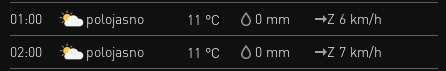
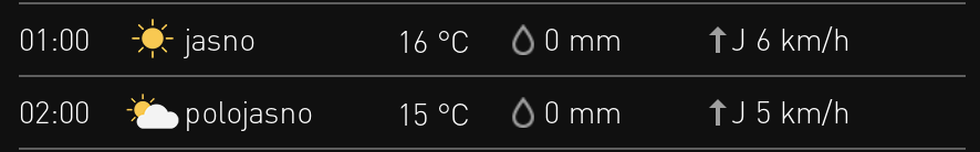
[86,9,220,28] polojasno | 11 °C -> [184,18,470,60] jasno | 16 °C
[327,9,382,27] Z 6 km/h -> [731,18,851,58] J 6 km/h
[187,42,290,61] 11 °C 0 mm -> [397,91,621,133] 15 °C 0 mm
[327,42,382,60] Z 7 km/h -> [731,91,851,131] J 5 km/h

